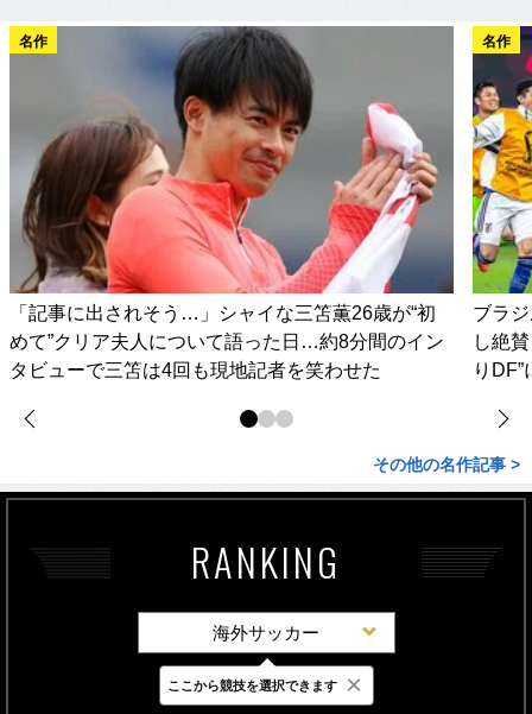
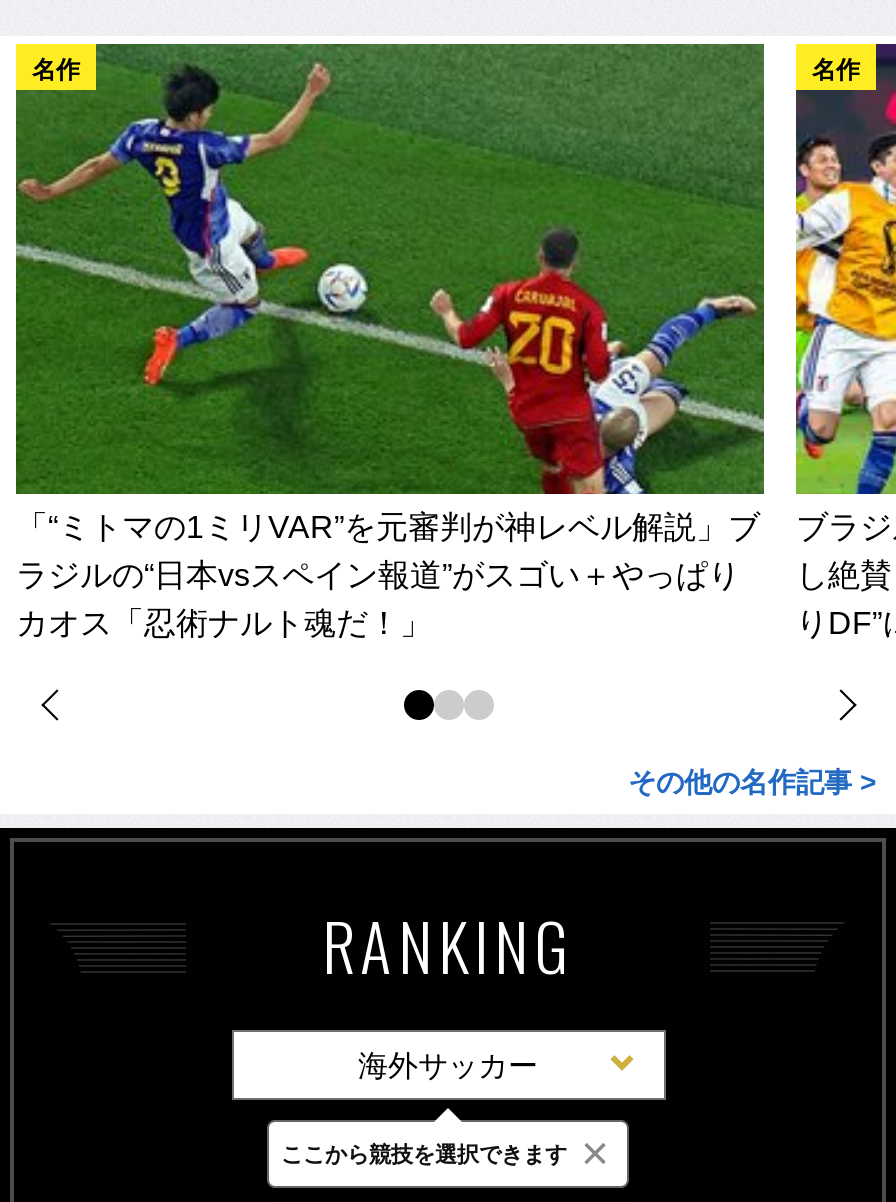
[9,26,454,380] [image] | 「記事に出されそう…」シャイな三笘薫26歳が“初 | めて”クリア夫人について語った日…約8分間のイン | タビューで三笘は4回も現地記者を笑わせた -> [14,42,766,640] [image] | 「“ミトマの1ミリVAR”を元審判が神レベル解説」ブ | ラジルの“日本vsスペイン報道”がスゴい＋やっぱり | カオス「忍術ナルト魂だ！」

